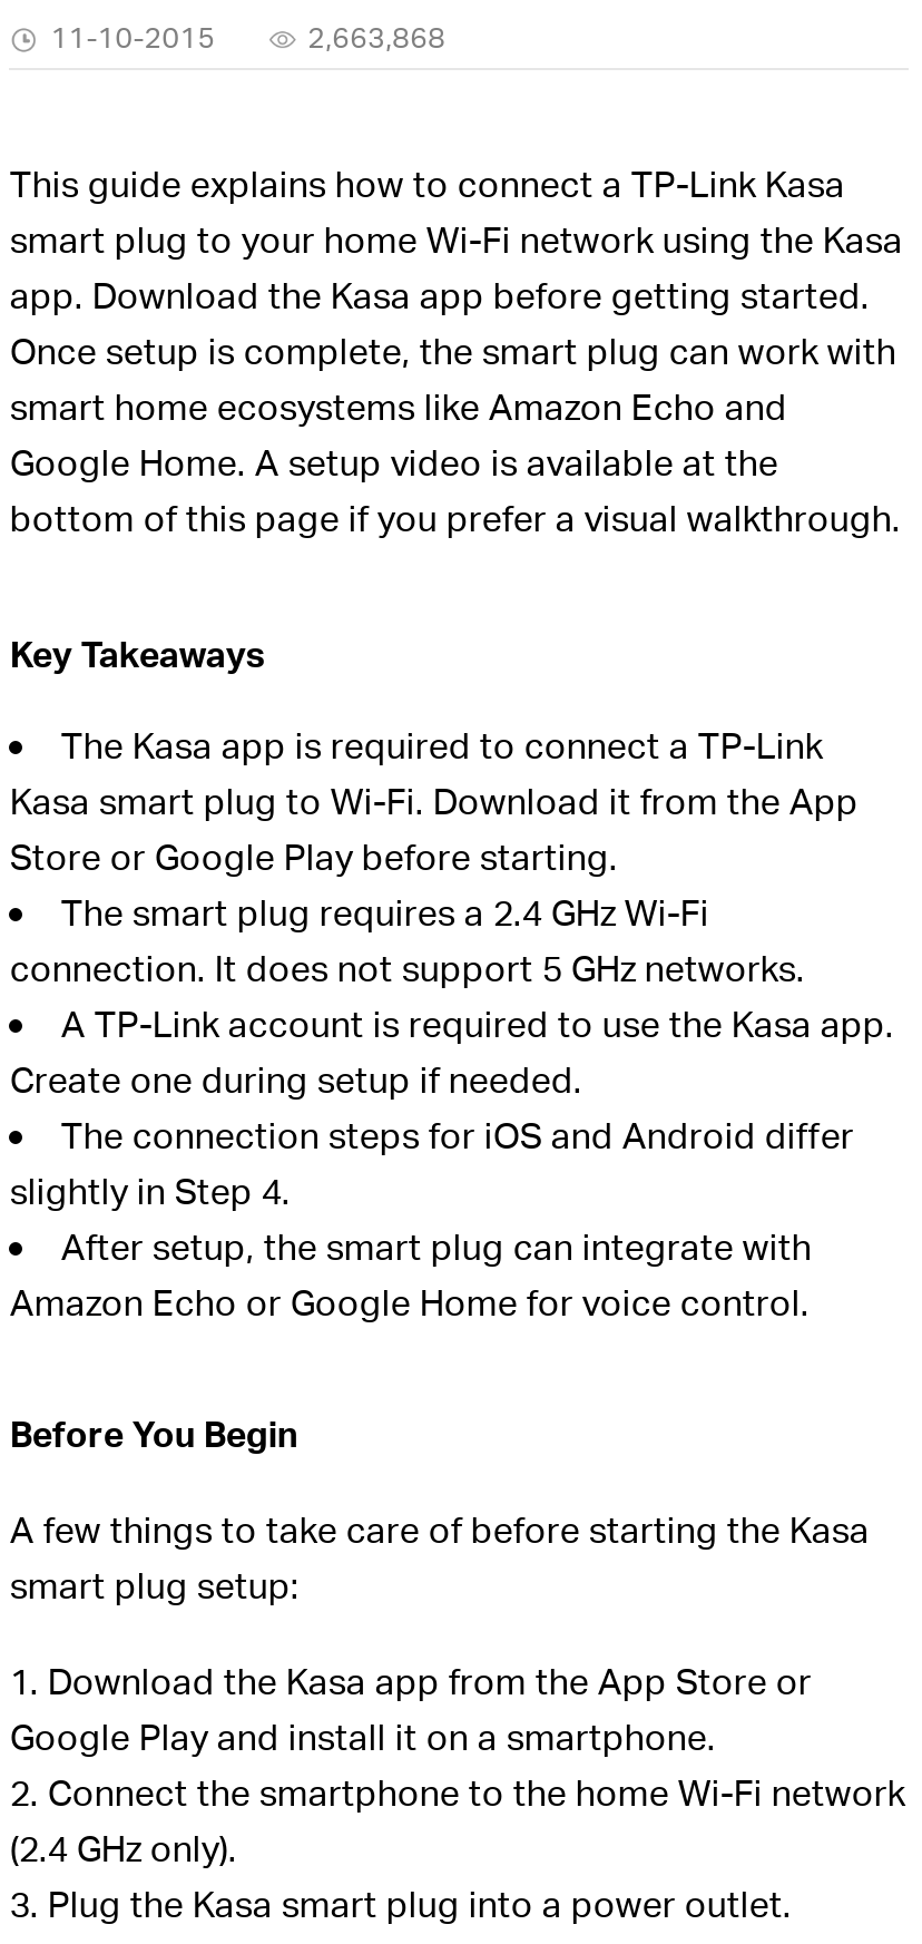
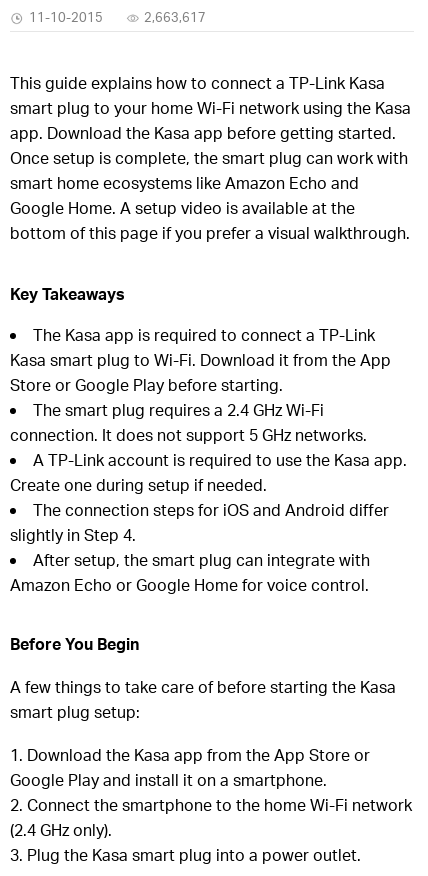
[308,18,446,54] 2,663,868 -> [144,9,206,25] 2,663,617

